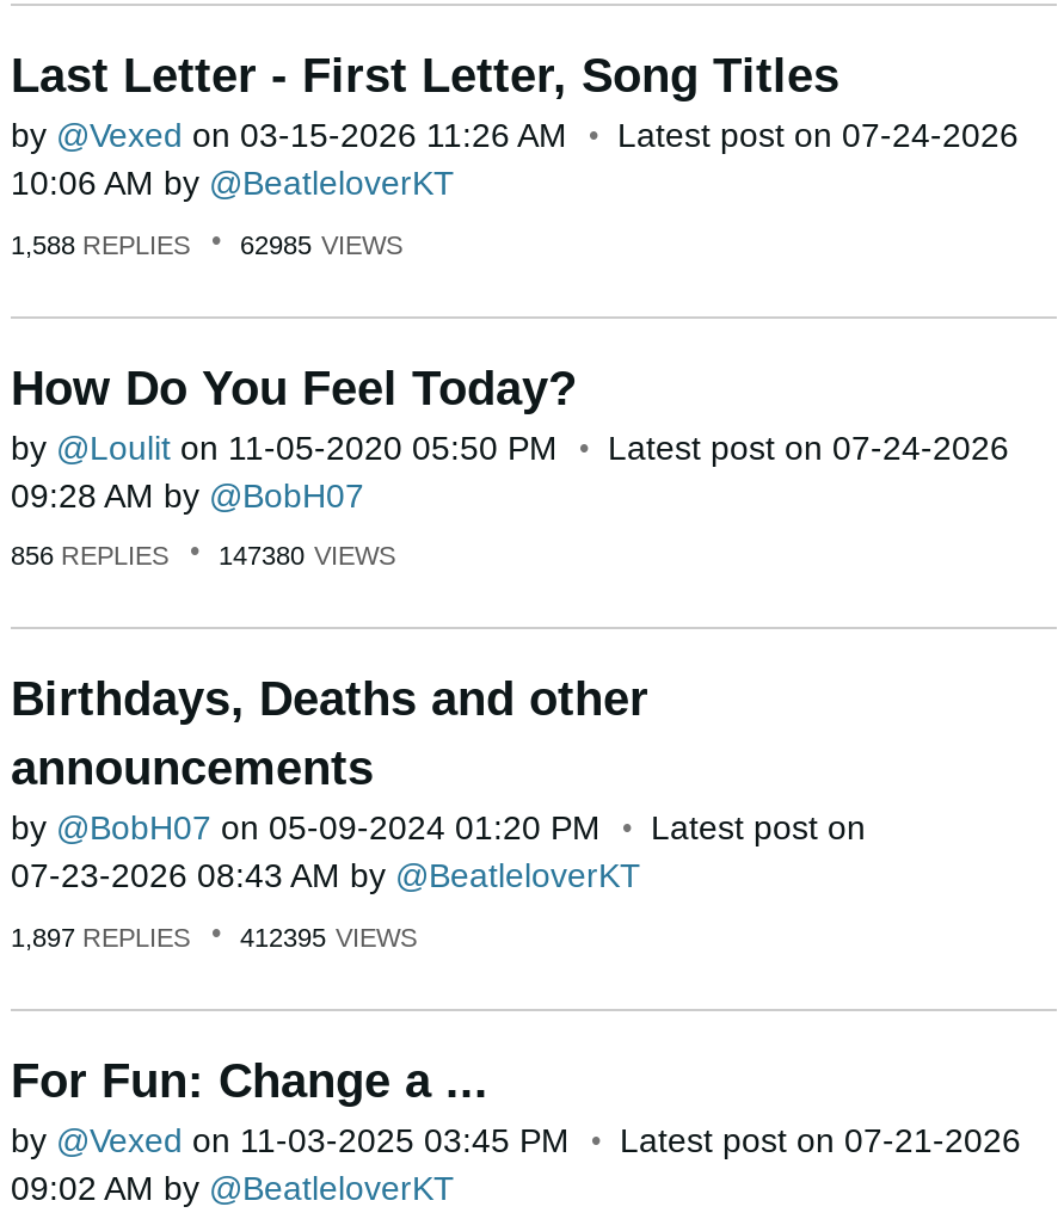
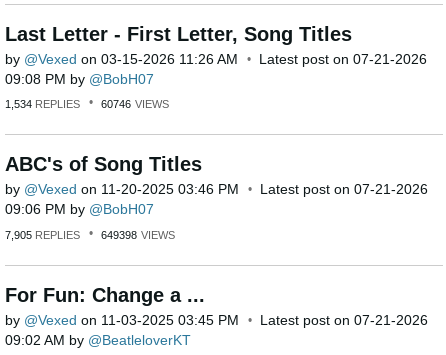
[11,116,1019,514] Latest post on 07-24-2026 | 10:06 AM by | BeatleloverKT | 1,588 REPLIES | 62985 VIEWS | How Do You Feel Today? | by | Loulit on 11-05-2020 05:50 PM | Latest post on 07-24-2026 | 09:28 AM by -> [5,51,427,87] Latest post on 07-21-2026 | 09:08 PM by
[11,541,395,570] 856 REPLIES | 147380 VIEWS -> [5,98,169,110] 1,534 REPLIES | 60746 VIEWS
[11,673,648,794] Birthdays, Deaths and other | announcements -> [5,153,202,175] ABC's of Song Titles
[11,809,866,895] BobH07 on 05-09-2024 01:20 PM | Latest post on | 07-23-2026 08:43 AM by | BeatleloverKT -> [5,181,428,217] Vexed on 11-20-2025 03:46 PM | Latest post on 07-21-2026 | 09:06 PM by | BobH07
[11,922,417,951] 1,897 REPLIES | 412395 VIEWS -> [5,229,175,241] 7,905 REPLIES | 649398 VIEWS

